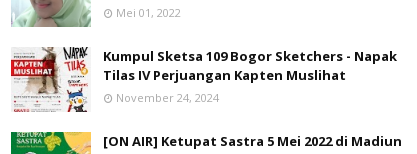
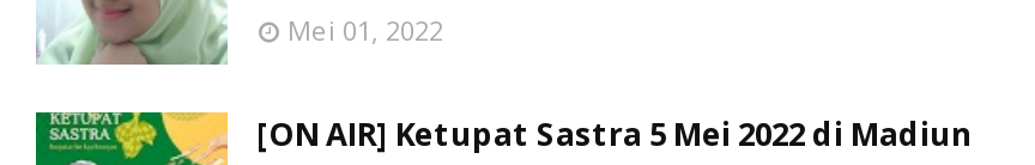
[10,46,397,113] [image] | Kumpul Sketsa 109 Bogor Sketchers - Napak | Tilas IV Perjuangan Kapten Muslihat | November 24, 2024 -> none

